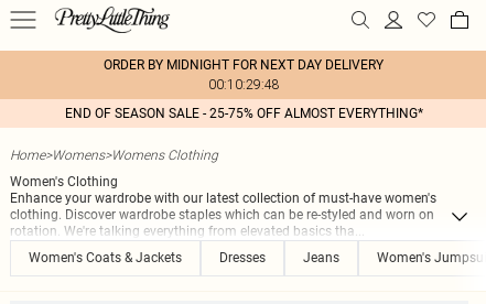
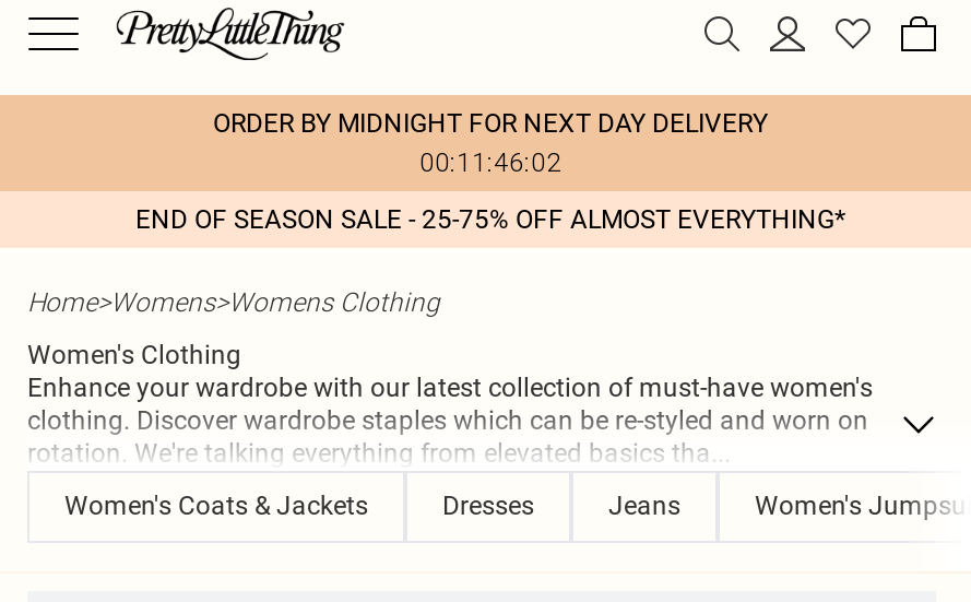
[208,76,279,93] 00:10:29:48 -> [419,145,561,178] 00:11:46:02

